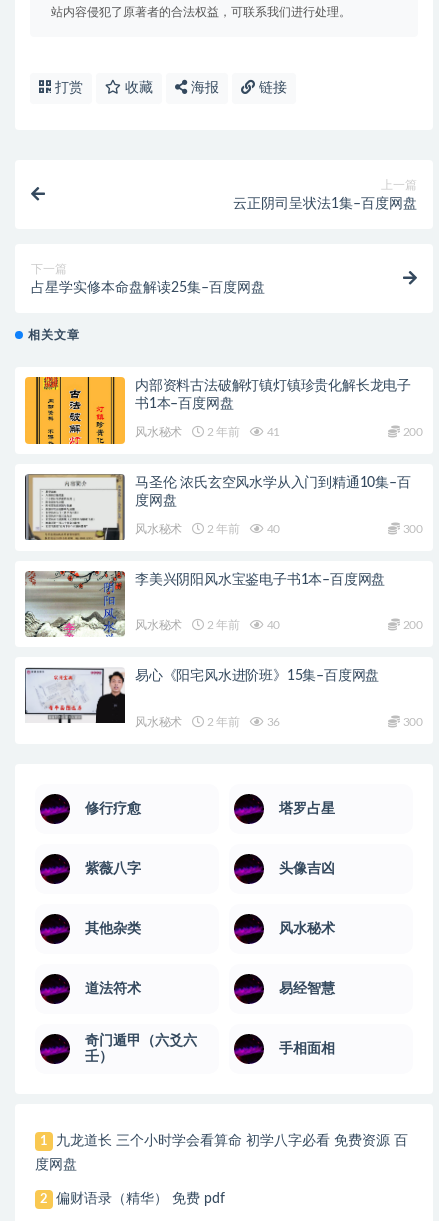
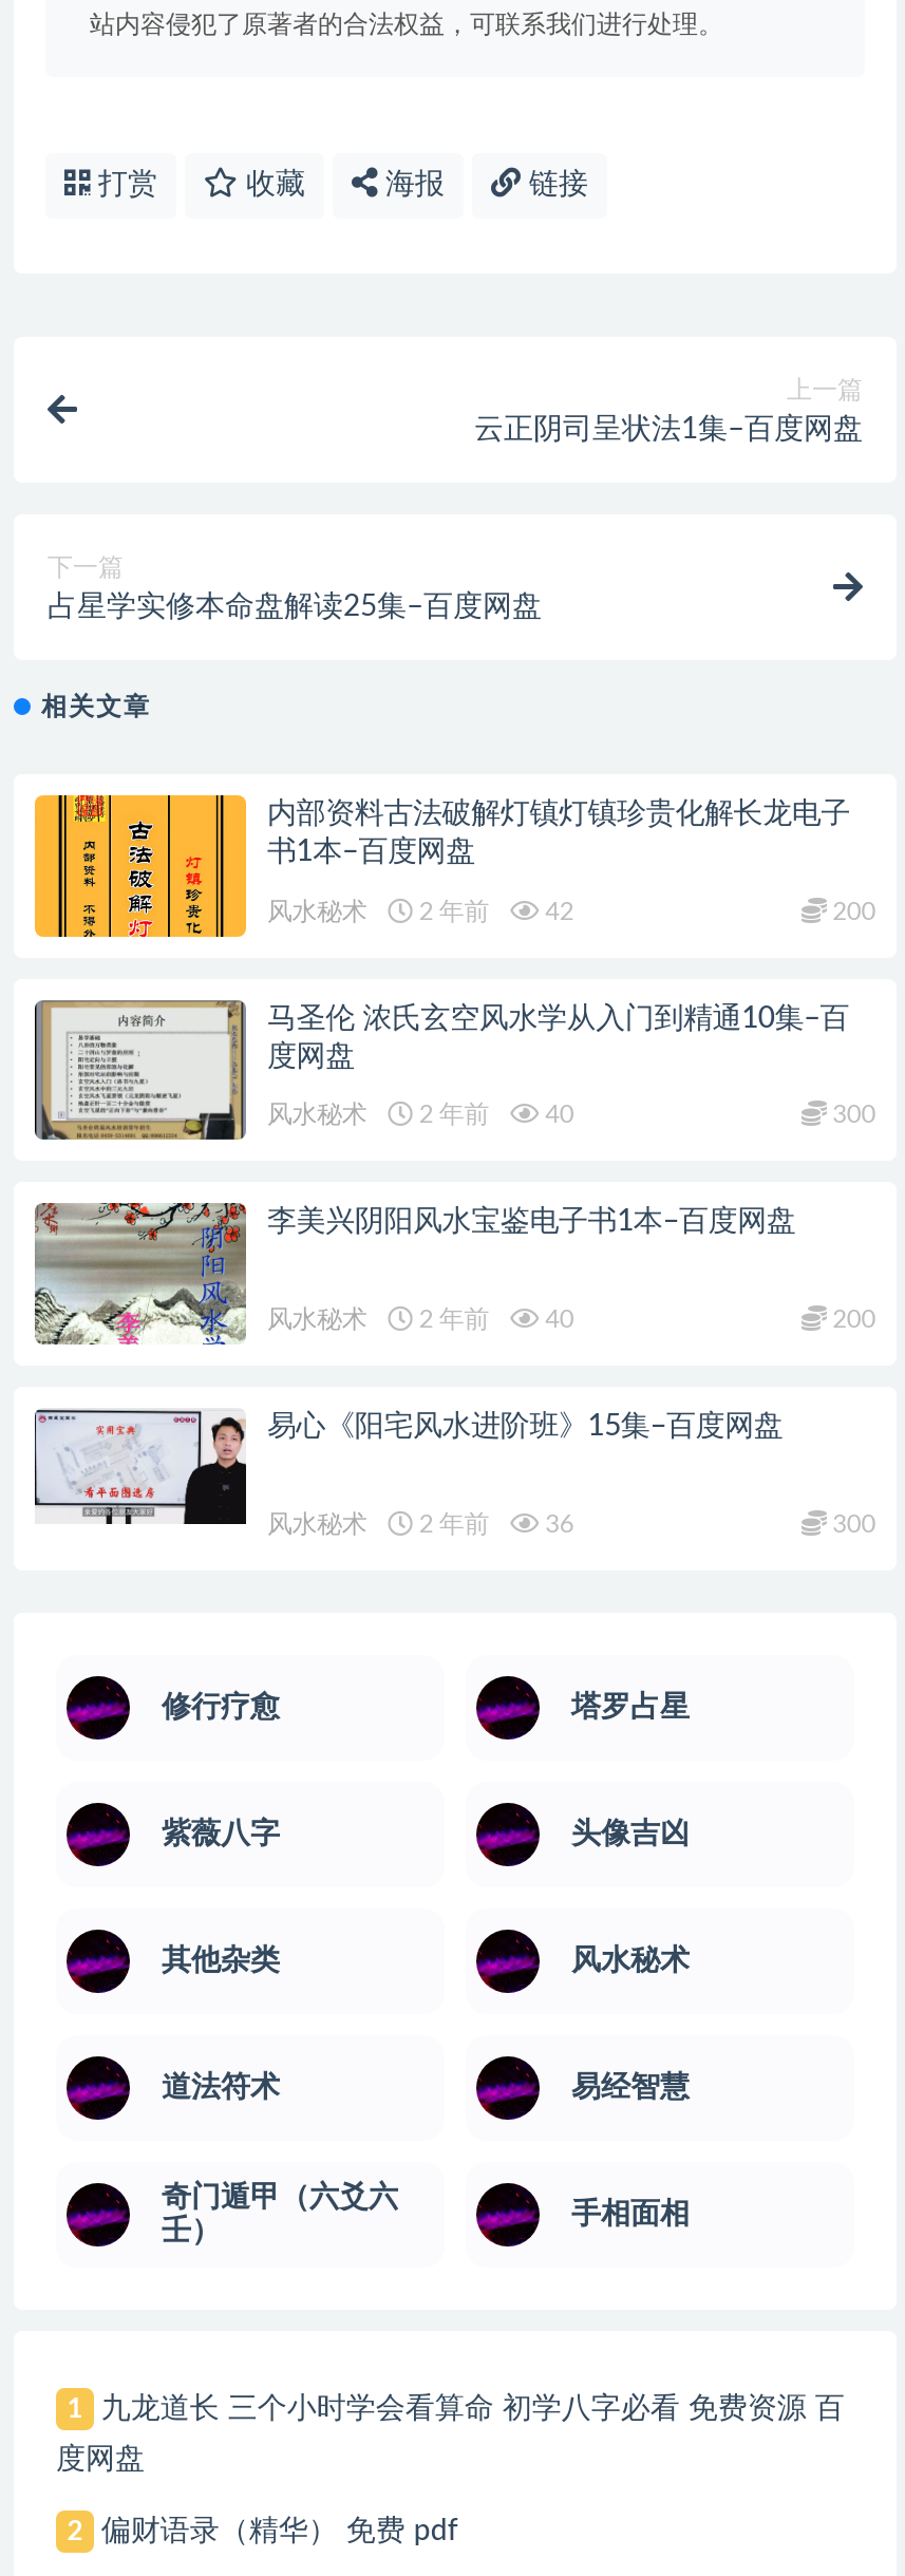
[135,426,280,438] 风水秘术 2 年前 41 -> [267,898,574,923] 风水秘术 2 年前 42

